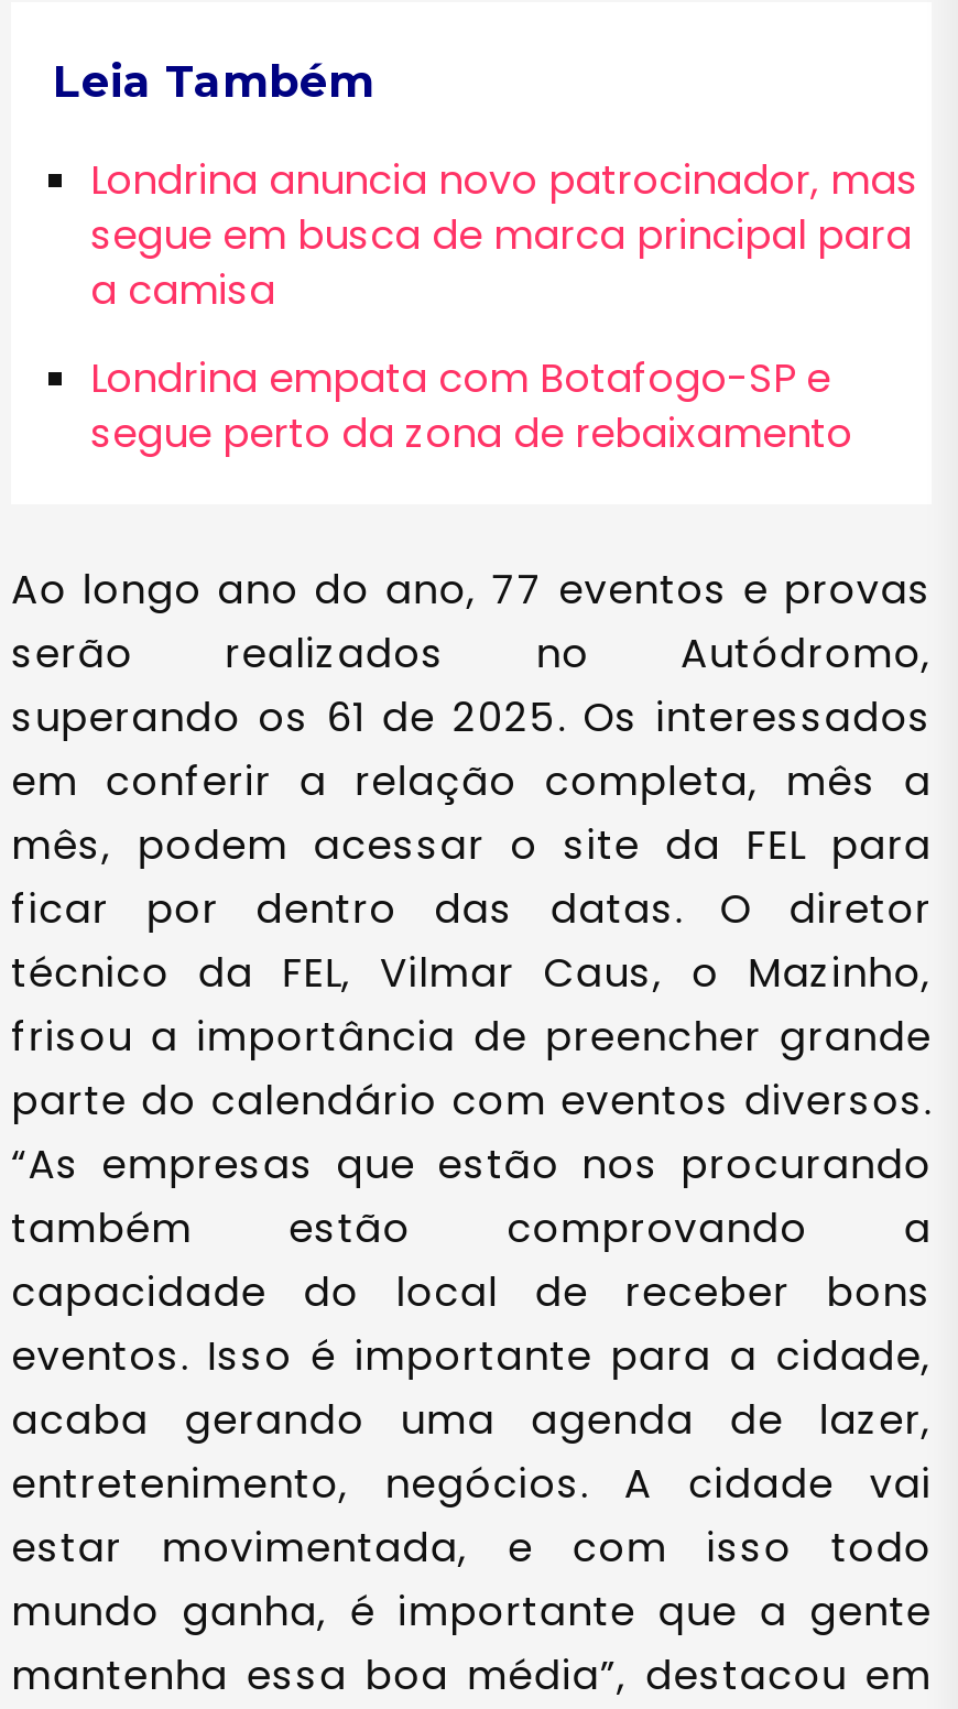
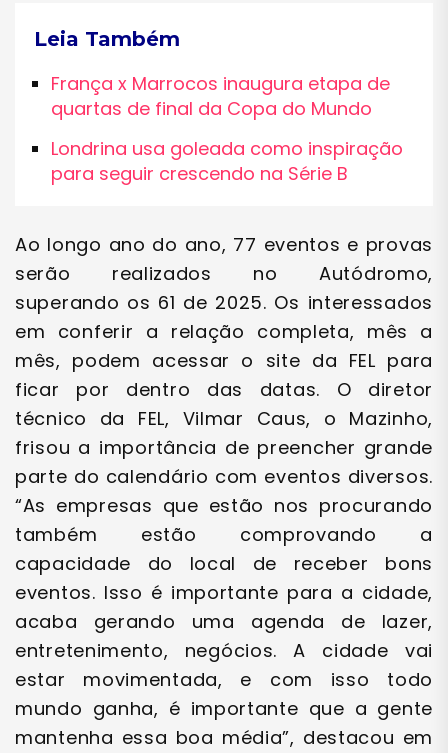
[90,152,918,317] Londrina anuncia novo patrocinador, mas | segue em busca de marca principal para | a camisa -> [51,71,390,121] França x Marrocos inaugura etapa de | quartas de final da Copa do Mundo
[90,350,852,460] Londrina empata com Botafogo-SP e | segue perto da zona de rebaixamento -> [51,136,403,186] Londrina usa goleada como inspiração | para seguir crescendo na Série B

